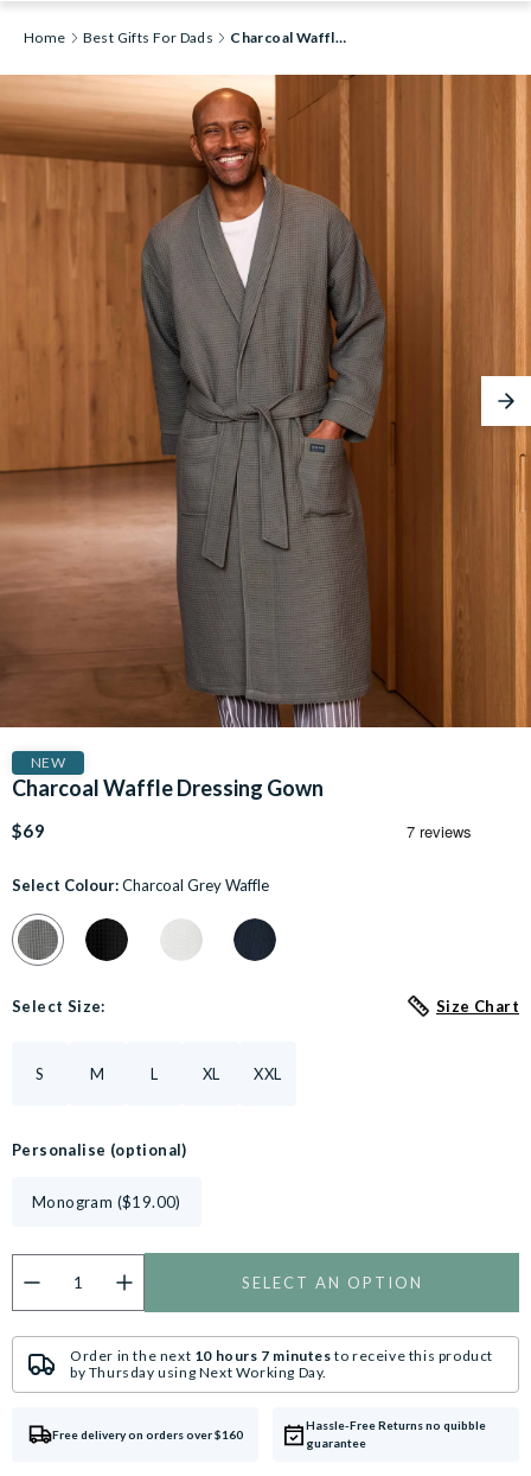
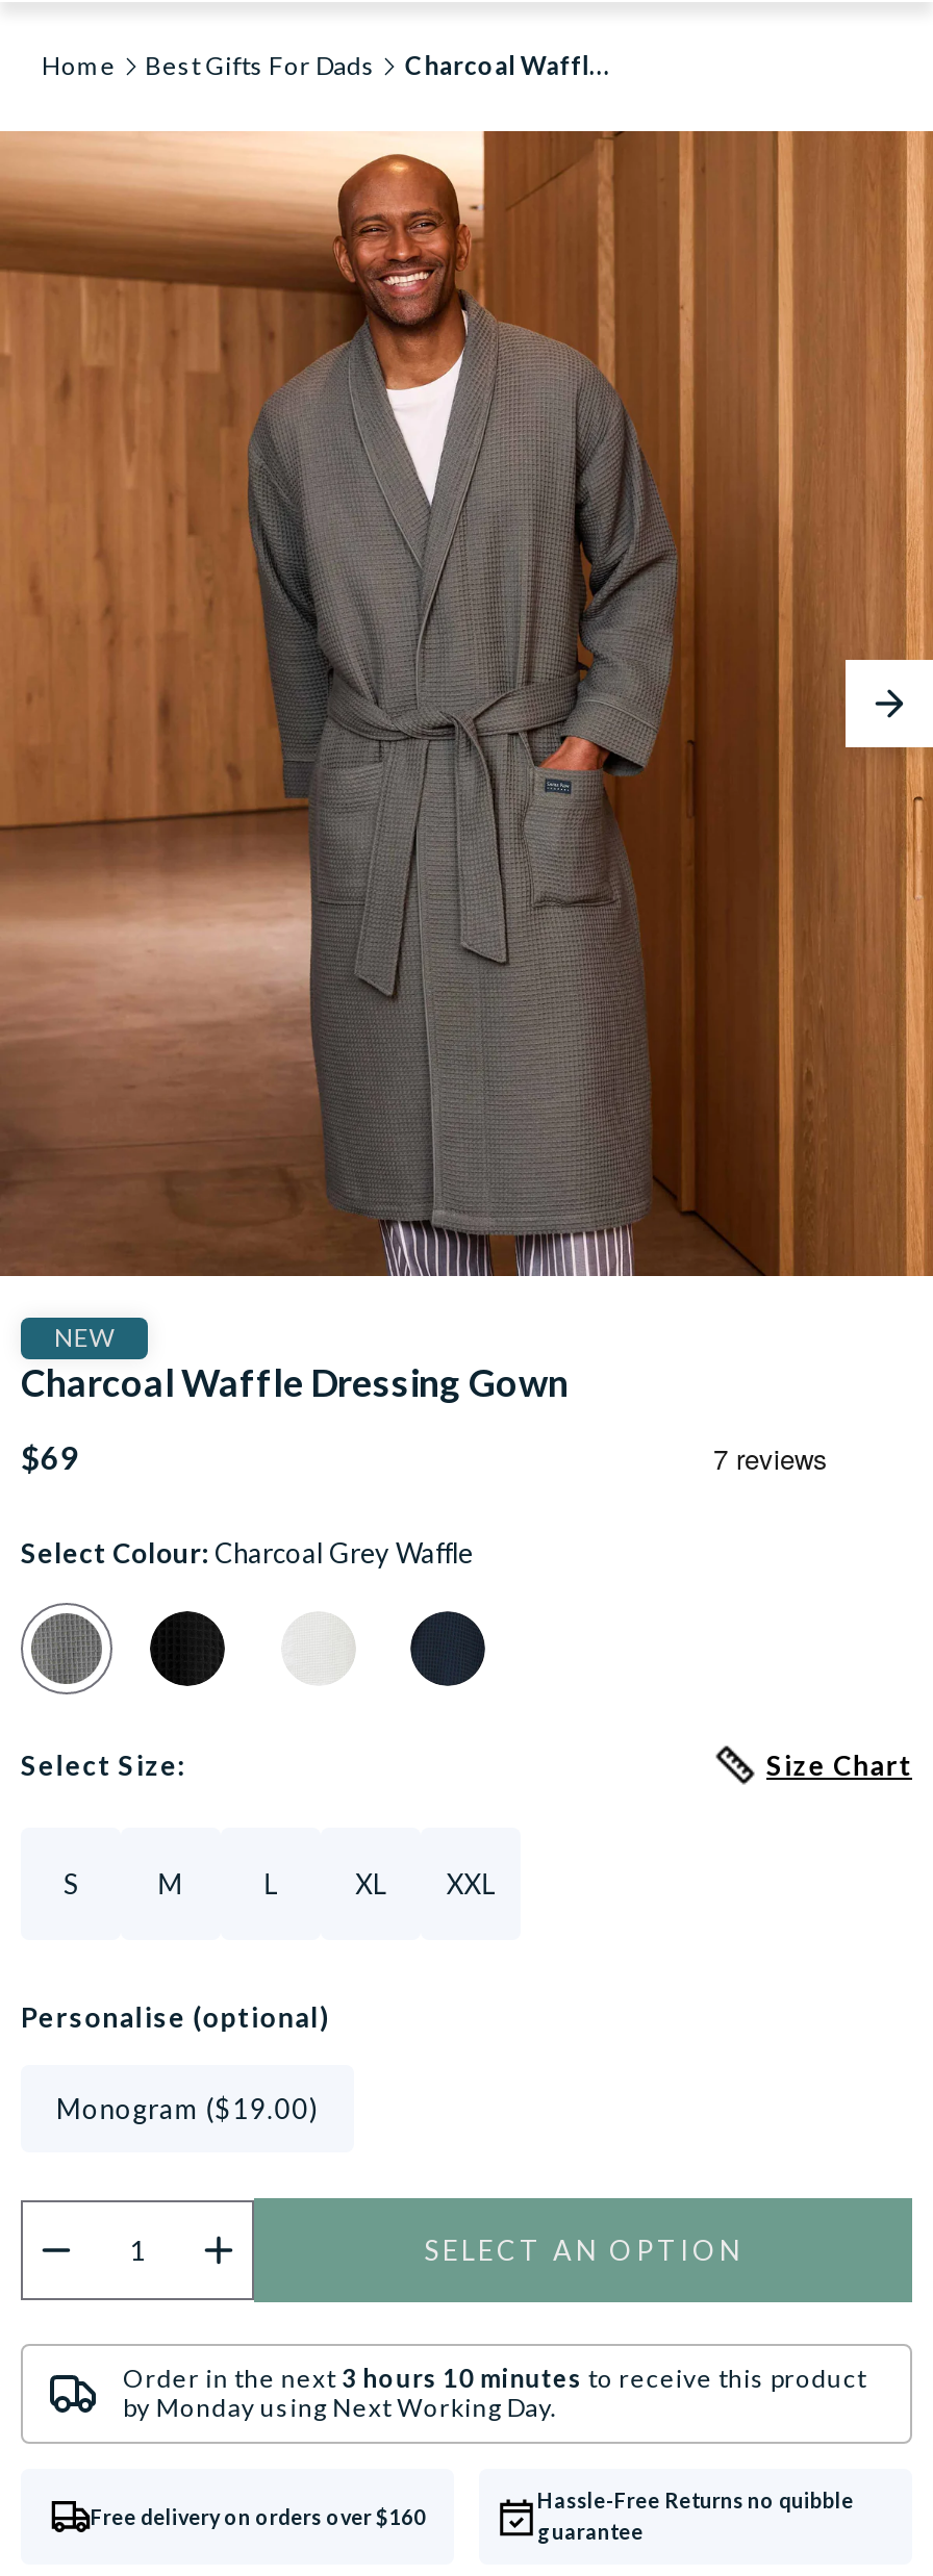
[70,1347,493,1365] Order in the next 10 hours 7 minutes to receive this product -> [123,2363,866,2394] Order in the next 3 hours 10 minutes to receive this product
[70,1364,327,1381] by Thursday using Next Working Day. -> [123,2392,558,2424] by Monday using Next Working Day.

